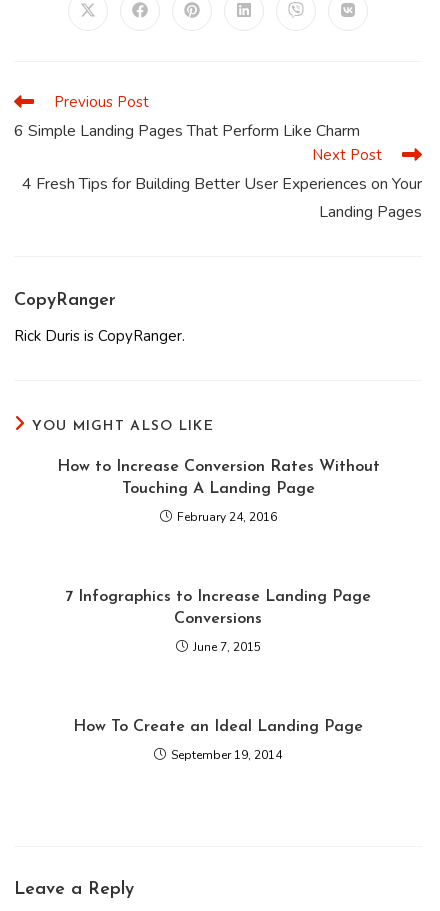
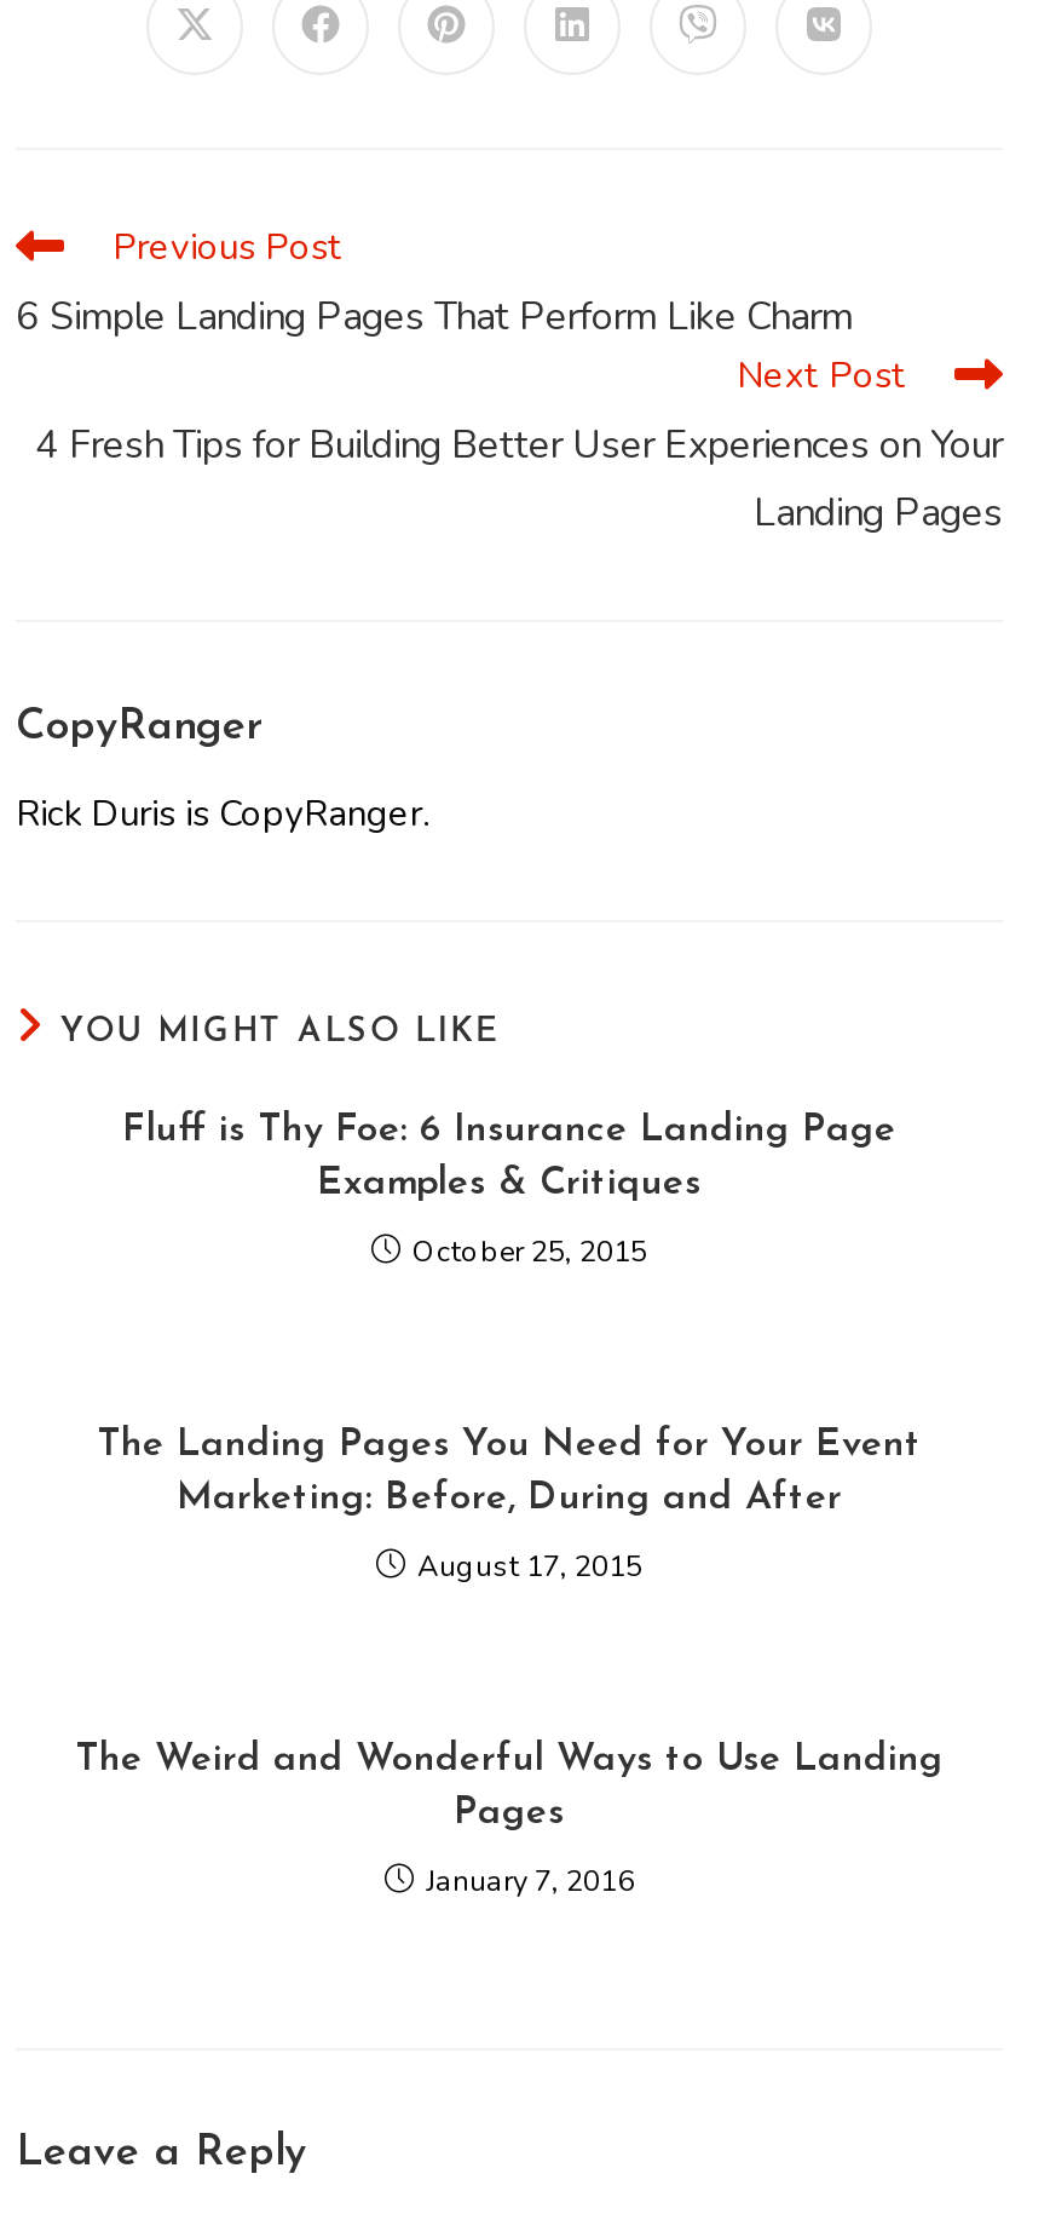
[56,459,379,497] How to Increase Conversion Rates Without | Touching A Landing Page -> [122,1111,896,1203] Fluff is Thy Foe: 6 Insurance Landing Page | Examples & Critiques
[176,509,276,525] February 24, 2016 -> [412,1232,647,1271] October 25, 2015
[65,589,371,627] 7 Infographics to Increase Landing Page | Conversions -> [97,1426,922,1518] The Landing Pages You Need for Your Event | Marketing: Before, During and After
[192,639,260,655] June 7, 2015 -> [417,1547,642,1586] August 17, 2015
[73,719,363,735] How To Create an Ideal Landing Page -> [75,1741,944,1833] The Weird and Wonderful Ways to Use Landing | Pages
[171,747,282,763] September 19, 2014 -> [426,1862,634,1900] January 7, 2016

